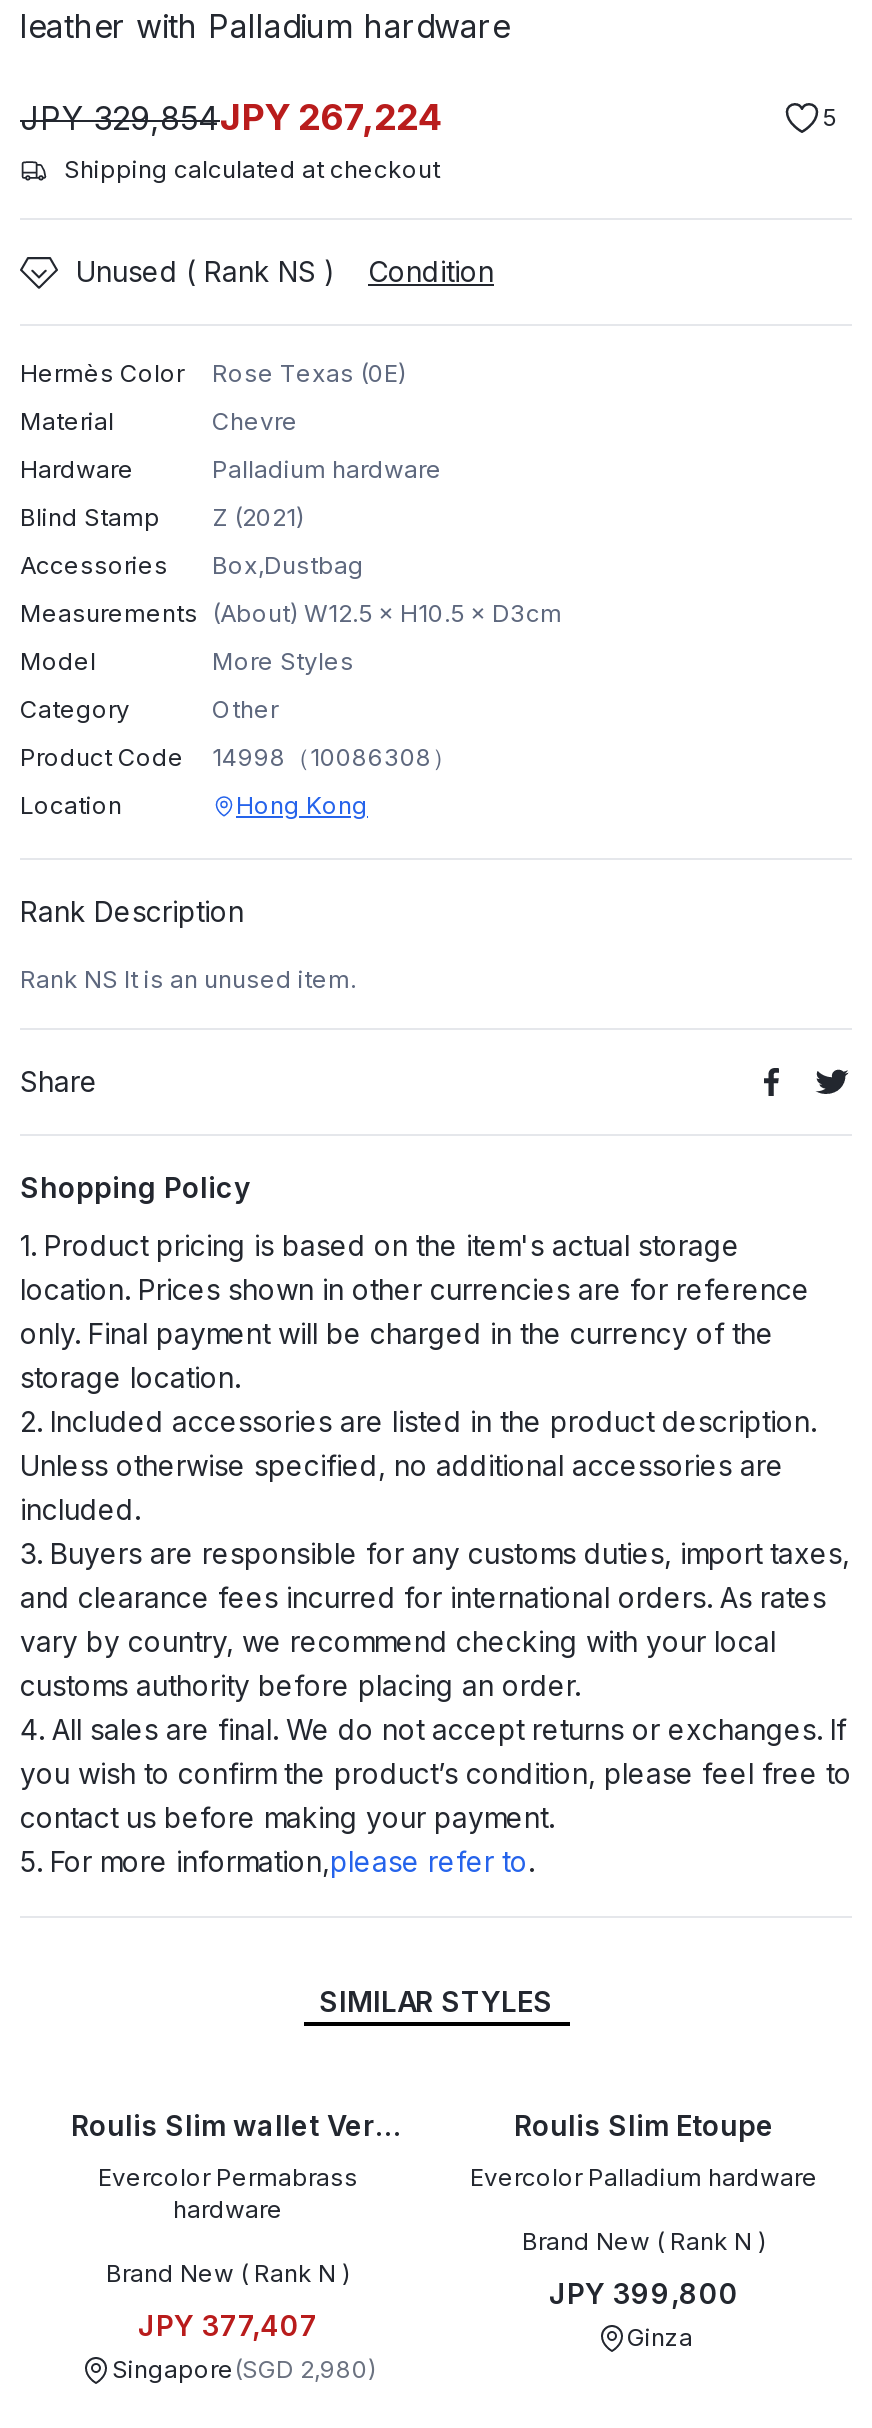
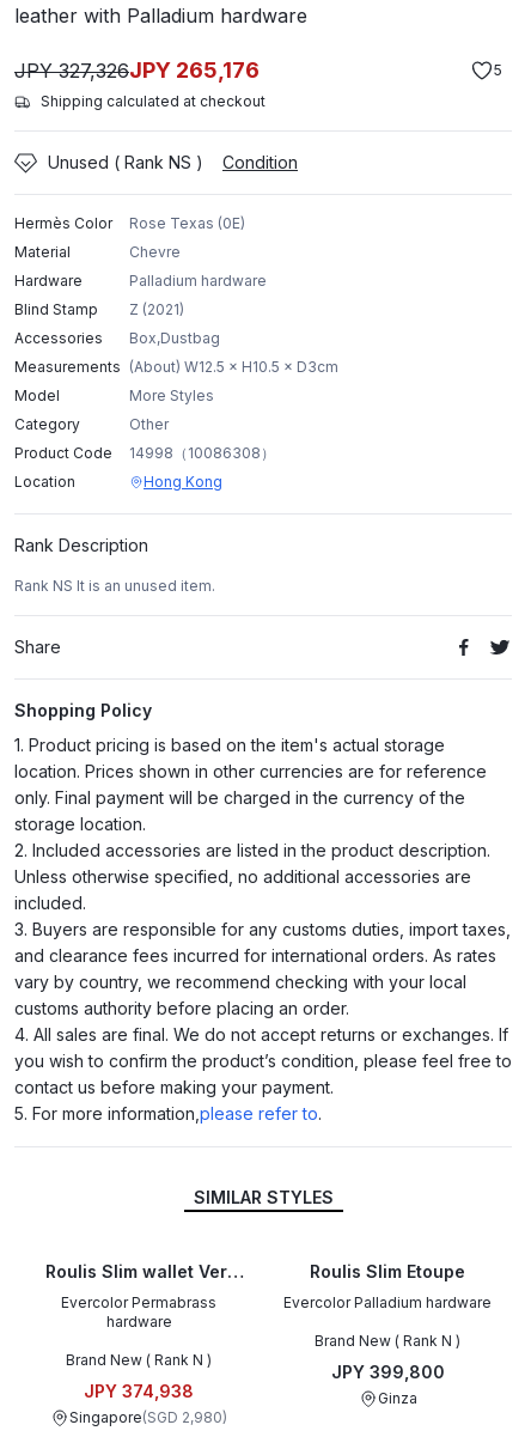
[20,96,442,138] JPY 329,854JPY 267,224 -> [14,57,260,83] JPY 327,326JPY 265,176
[138,2308,318,2342] JPY 377,407 -> [84,1381,194,1401] JPY 374,938

